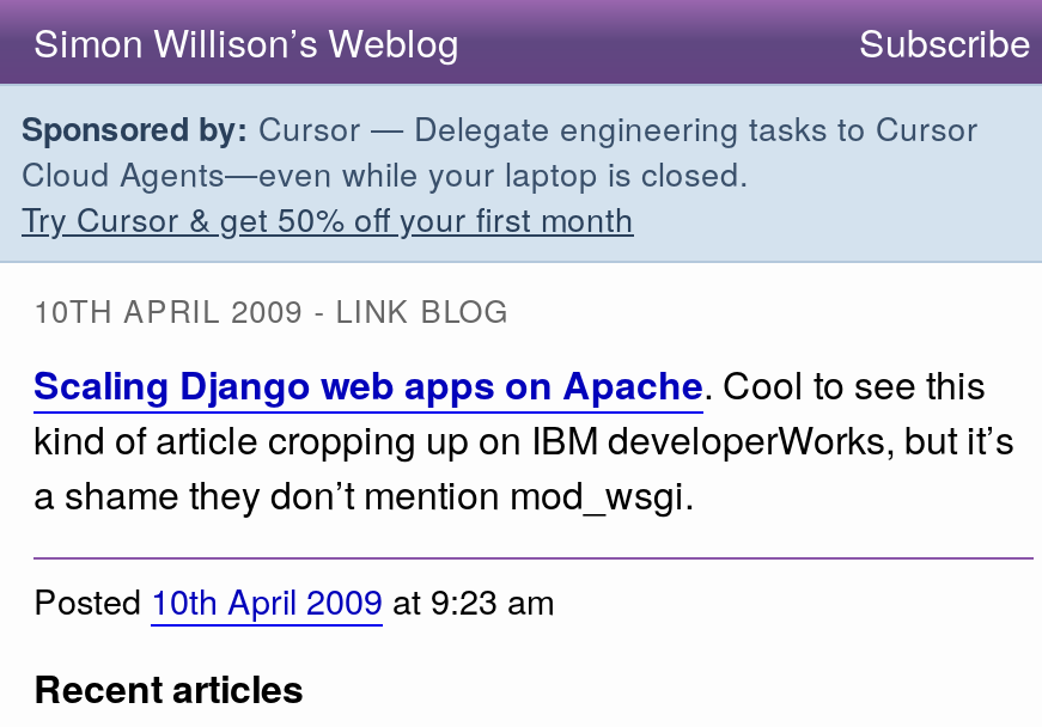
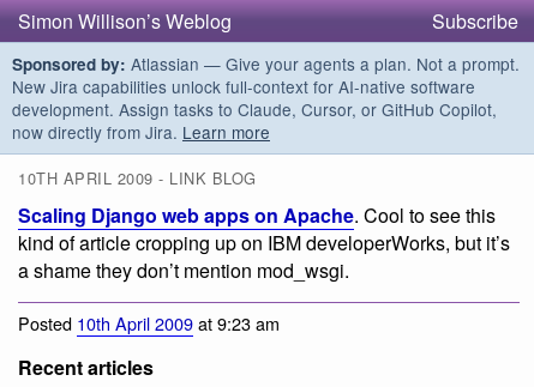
[22,103,979,242] Sponsored by: Cursor — Delegate engineering tasks to Cursor | Cloud Agents—even while your laptop is closed. | Try Cursor & get 50% off your first month -> [12,52,520,144] Sponsored by: Atlassian — Give your agents a plan. Not a prompt. | New Jira capabilities unlock full-context for AI-native software | development. Assign tasks to Claude, Cursor, or GitHub Copilot, | now directly from Jira. Learn more

